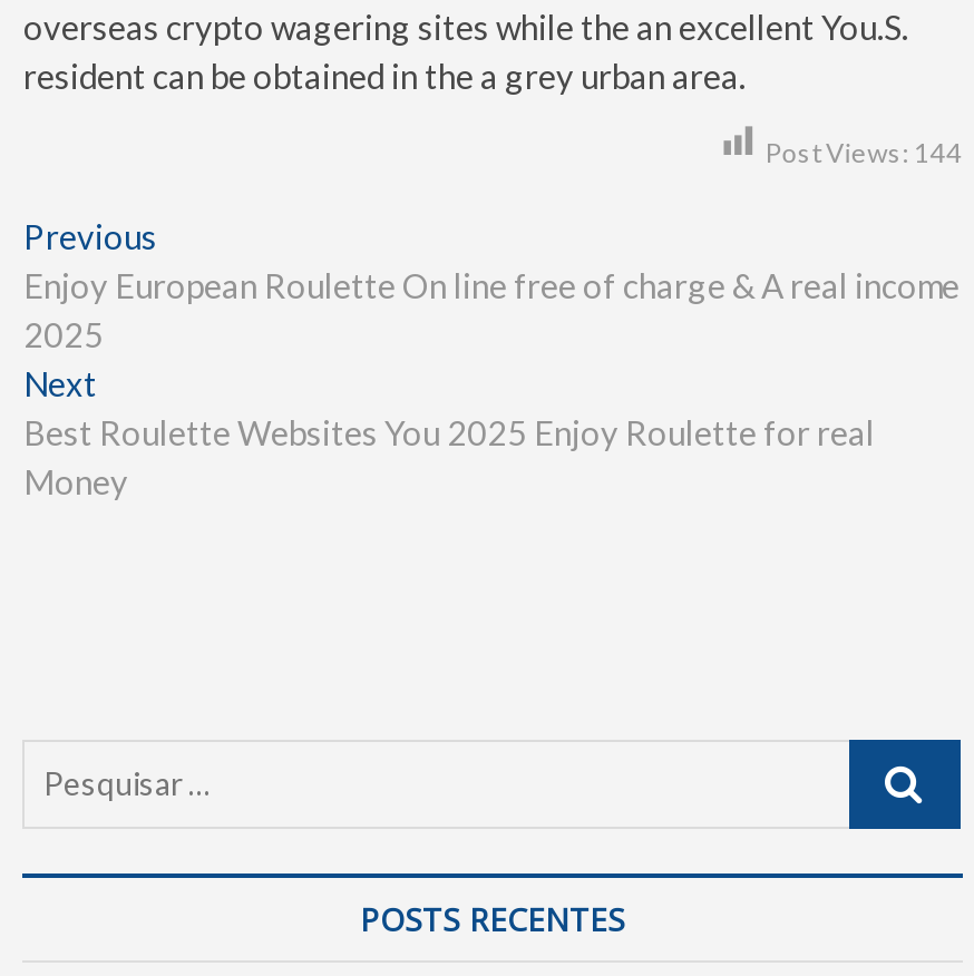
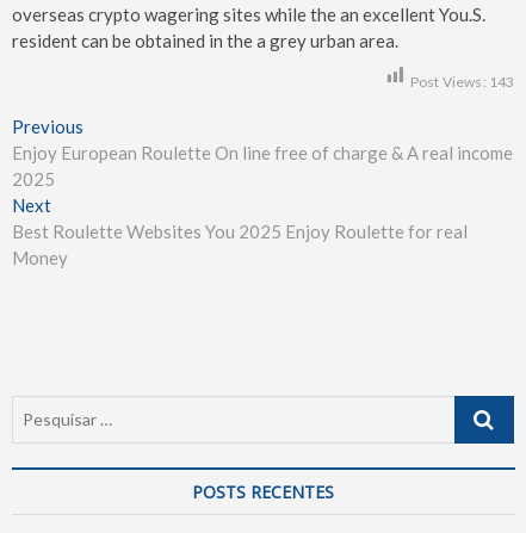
[766,135,962,168] Post Views: 144 -> [410,72,515,90] Post Views: 143

